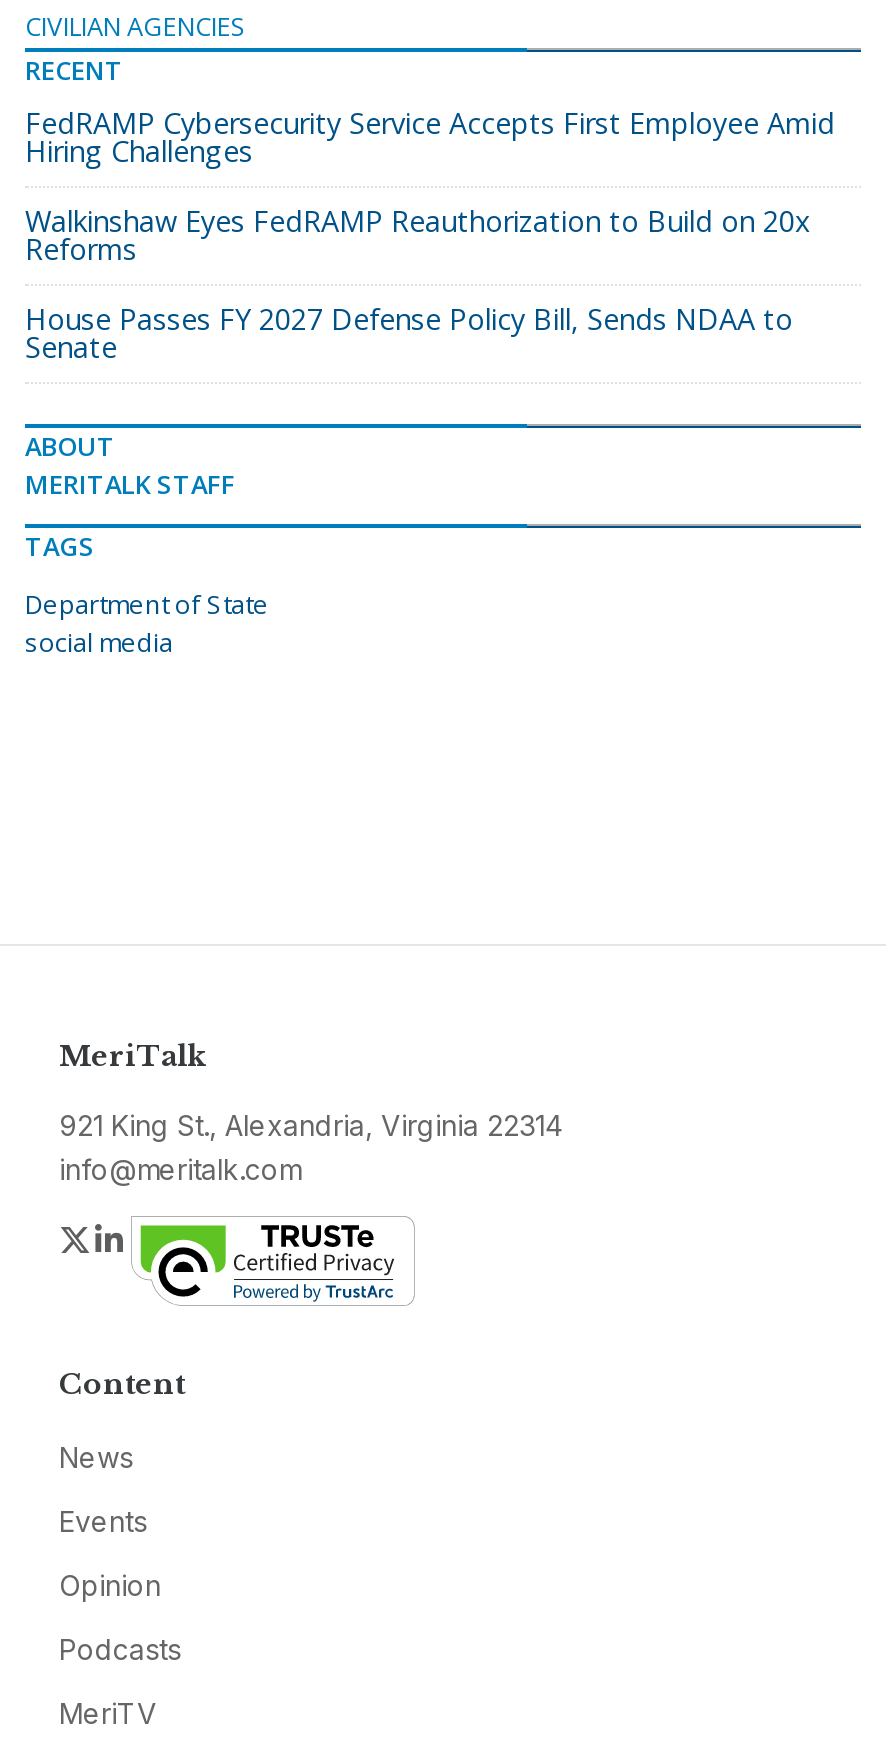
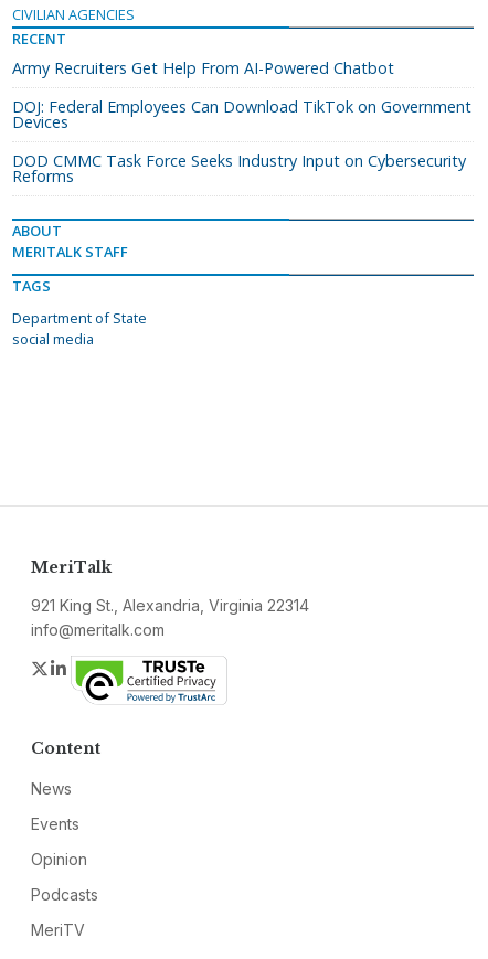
[25,104,835,240] FedRAMP Cybersecurity Service Accepts First Employee Amid | Hiring Challenges | Walkinshaw Eyes FedRAMP Reauthorization to Build on 20x -> [12,57,471,171] Army Recruiters Get Help From AI-Powered Chatbot | DOJ: Federal Employees Can Download TikTok on Government | Devices | DOD CMMC Task Force Seeks Industry Input on Cybersecurity
moved [25,230,137,268] -> [12,166,74,187]: Reforms
[25,300,793,366] House Passes FY 2027 Defense Policy Bill, Sends NDAA to | Senate -> none

